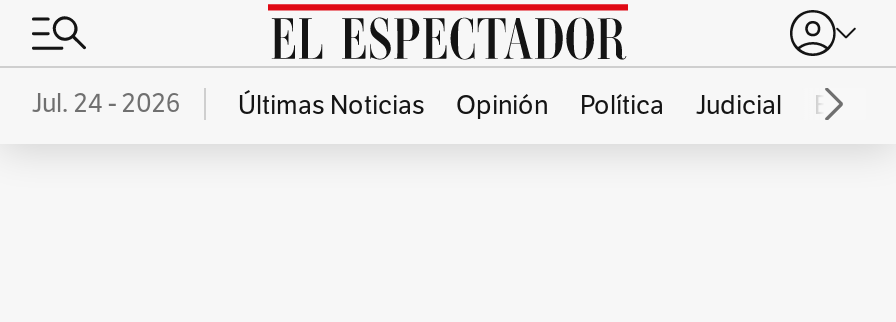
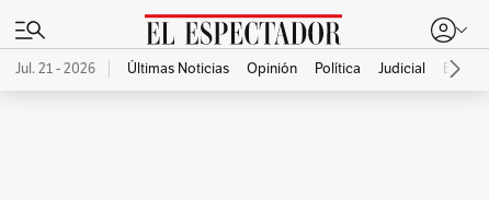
[32,86,180,120] Jul. 24 - 2026 -> [15,60,95,78] Jul. 21 - 2026

